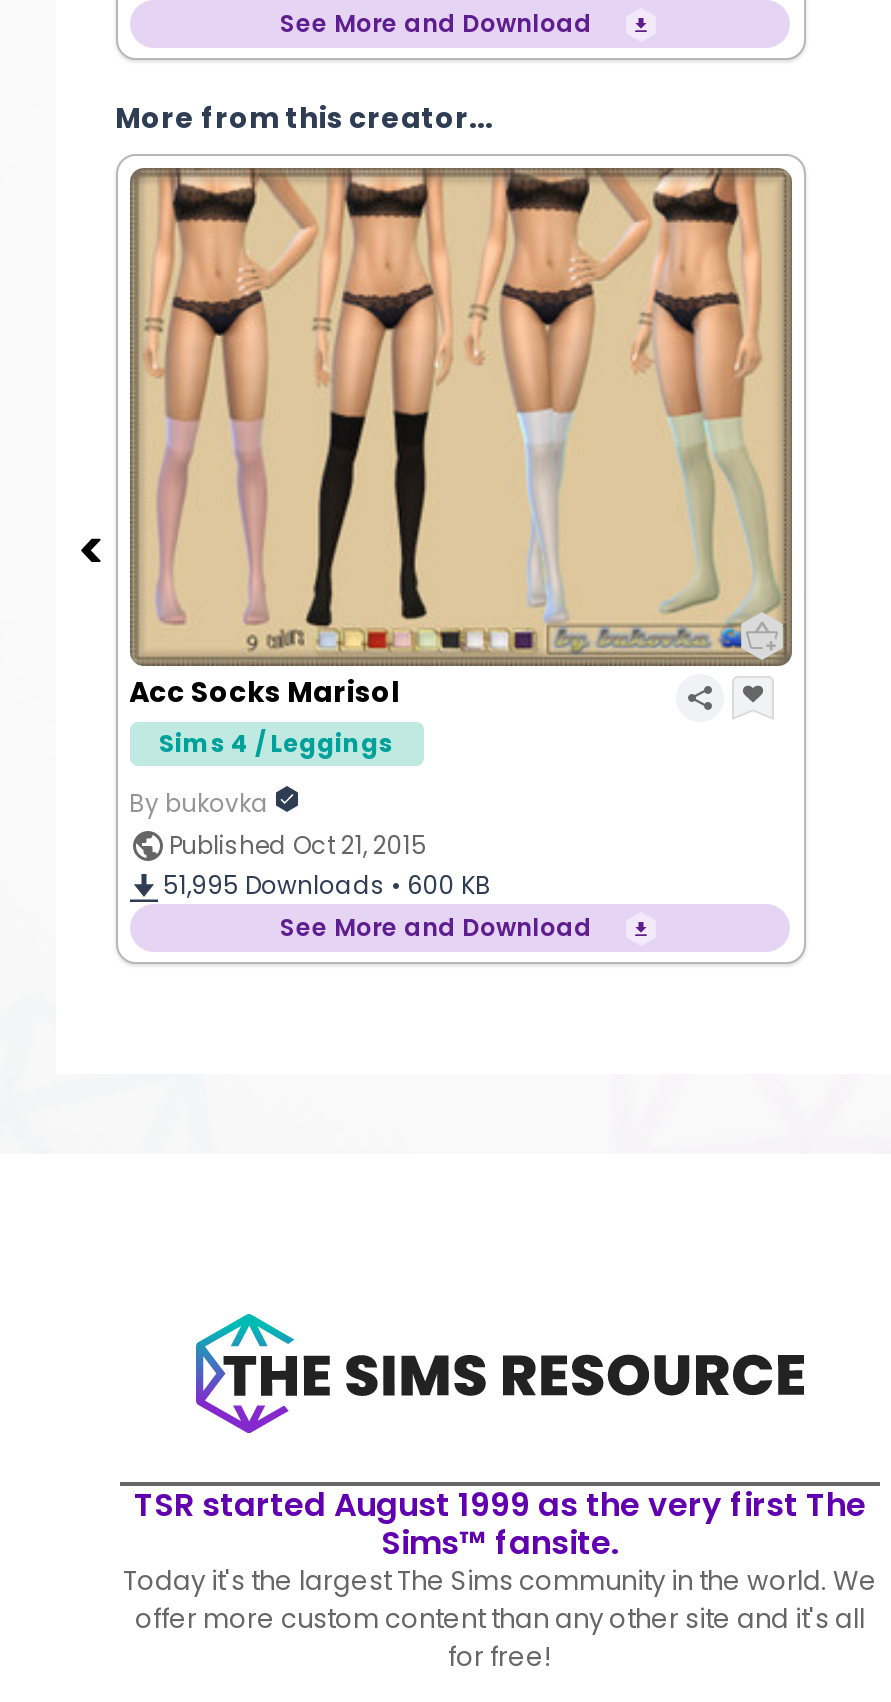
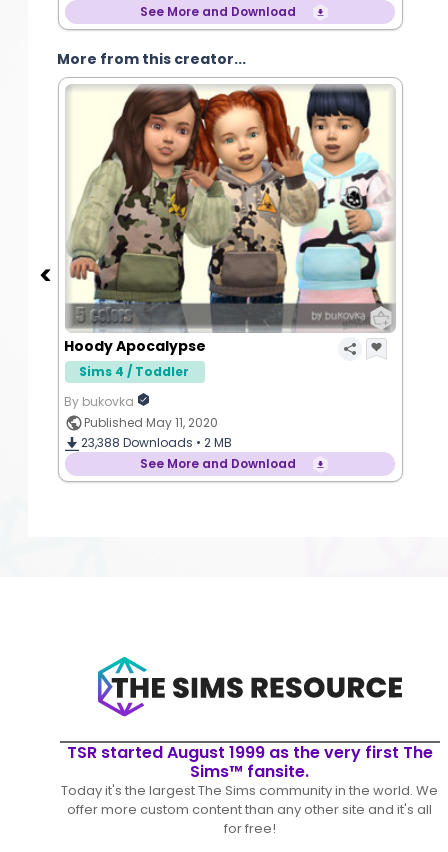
[129,168,792,760] [image] | Acc Socks Marisol | Sims 4 / Leggings -> [64,85,395,380] [image] | Hoody Apocalypse | Sims 4 / Toddler
[169,828,427,862] Published Oct 21, 2015 -> [84,414,218,431] Published May 11, 2020
[163,868,491,902] 51,995 Downloads • 600 KB -> [81,434,232,451] 23,388 Downloads • 2 MB

